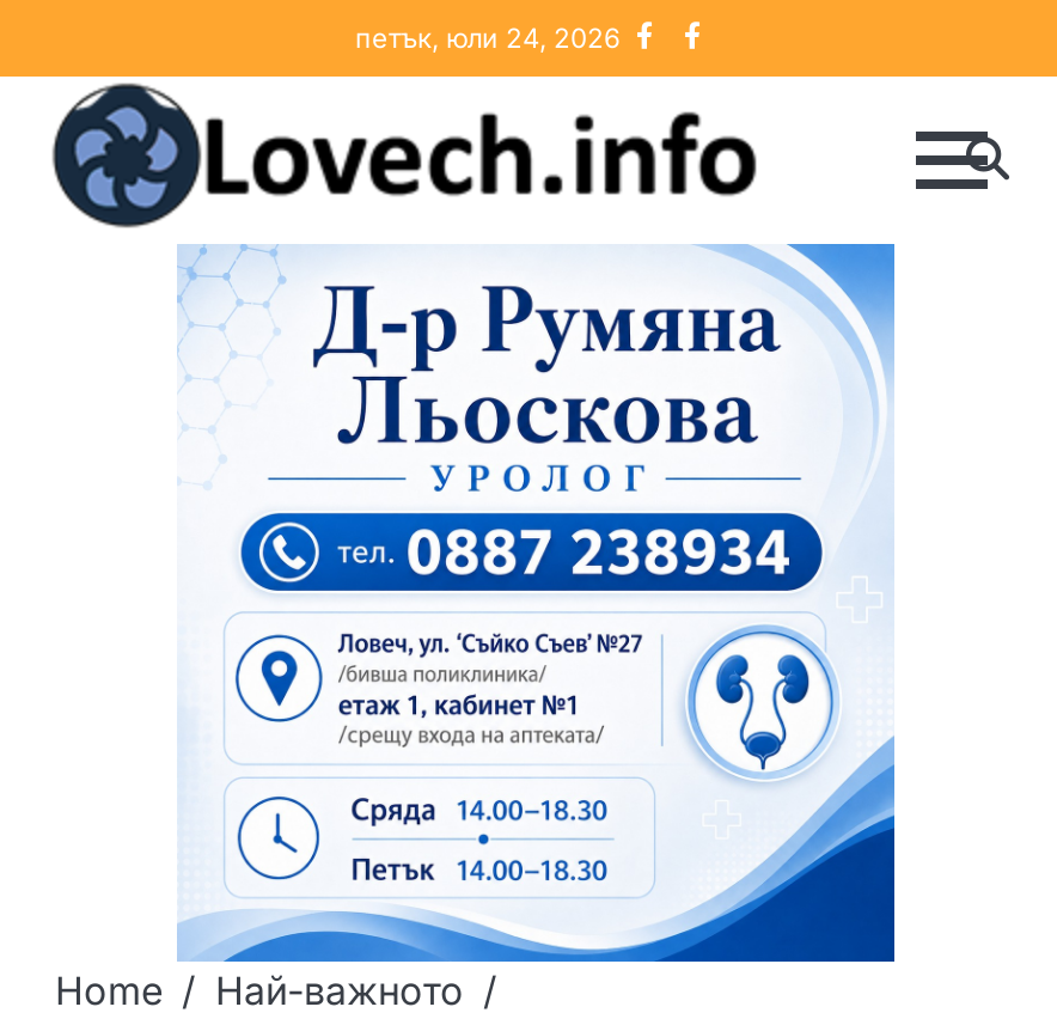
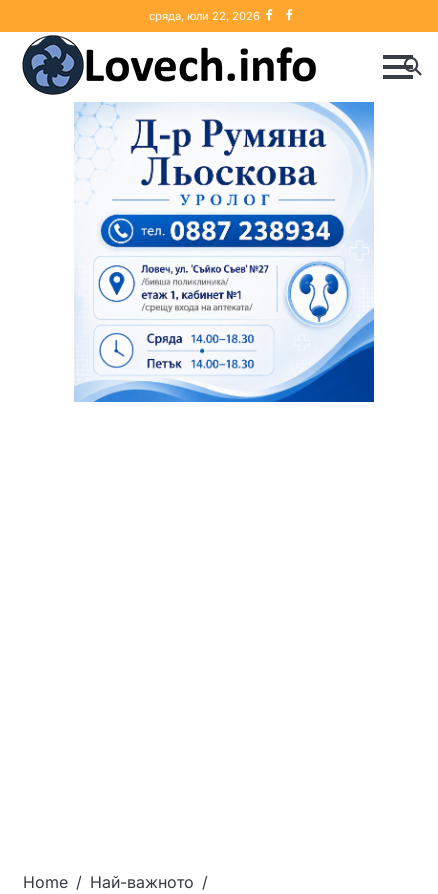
[355,20,621,54] петък, юли 24, 2026 -> [148,8,259,22] сряда, юли 22, 2026

